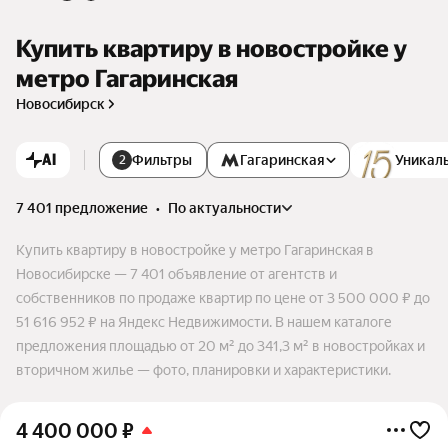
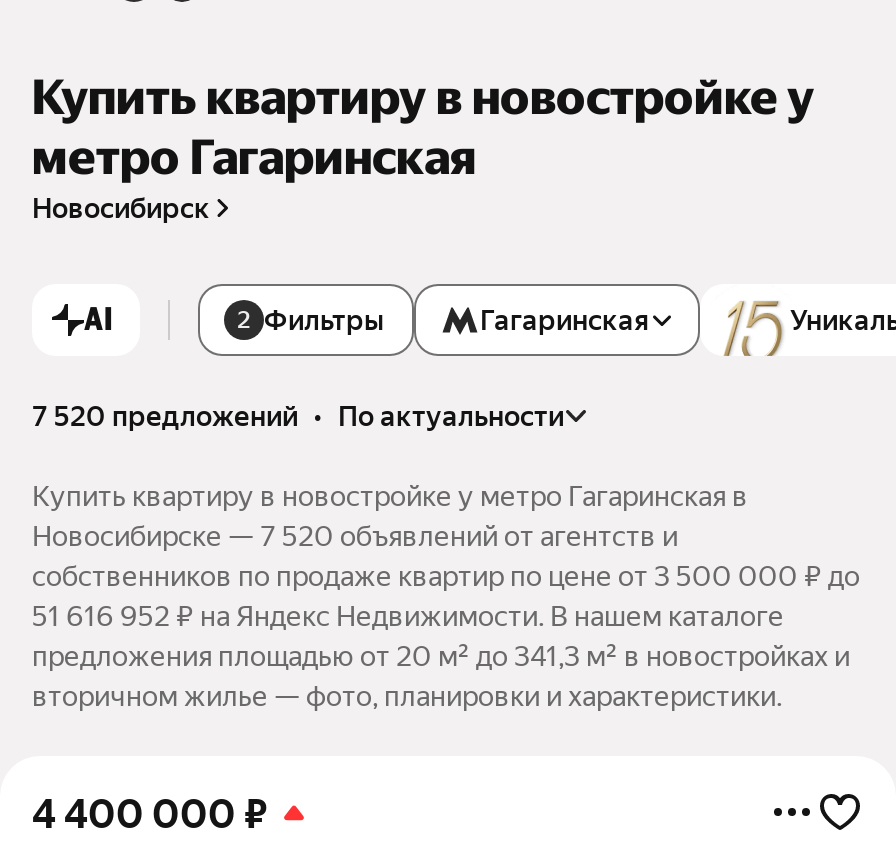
[16,200,281,216] 7 401 предложение • по актуальности -> [32,400,564,432] 7 520 предложений • по актуальности
[16,266,337,282] Новосибирске — 7 401 объявление от агентств и -> [32,520,678,552] Новосибирске — 7 520 объявлений от агентств и

